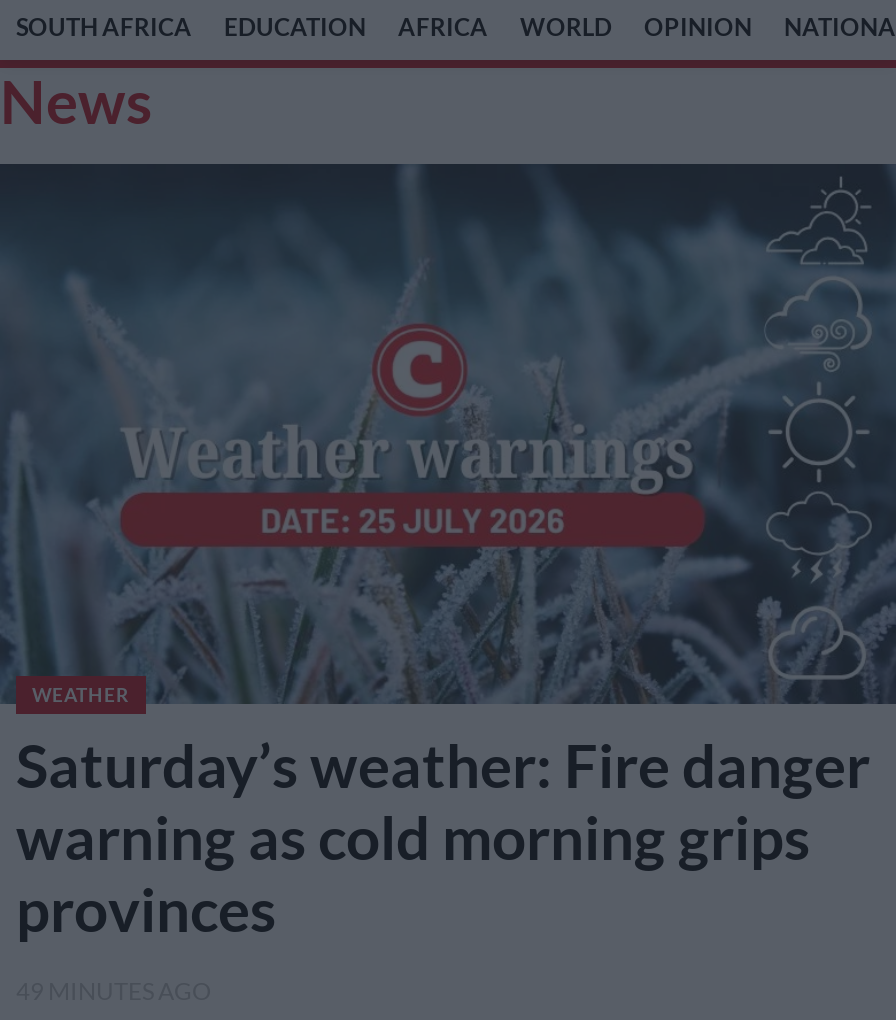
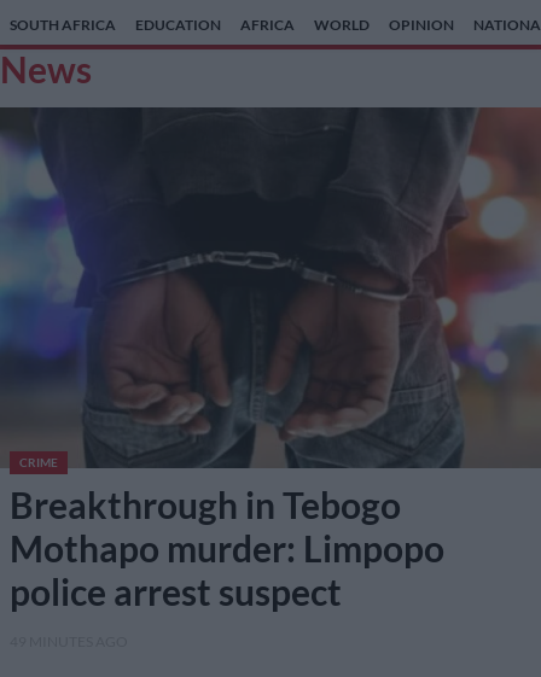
[6,162,890,944] [image] | WEATHER | Saturday’s weather: Fire danger | warning as cold morning grips | provinces -> [4,106,537,613] [image] | CRIME | Breakthrough in Tebogo | Mothapo murder: Limpopo | police arrest suspect

